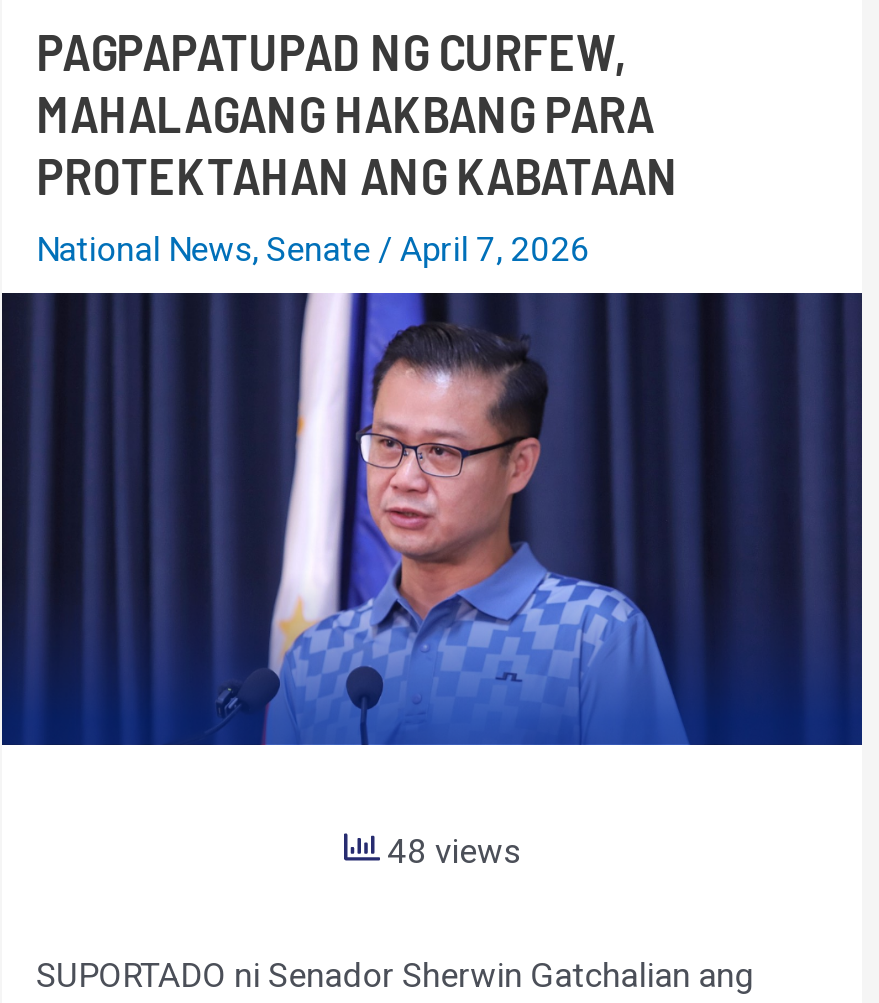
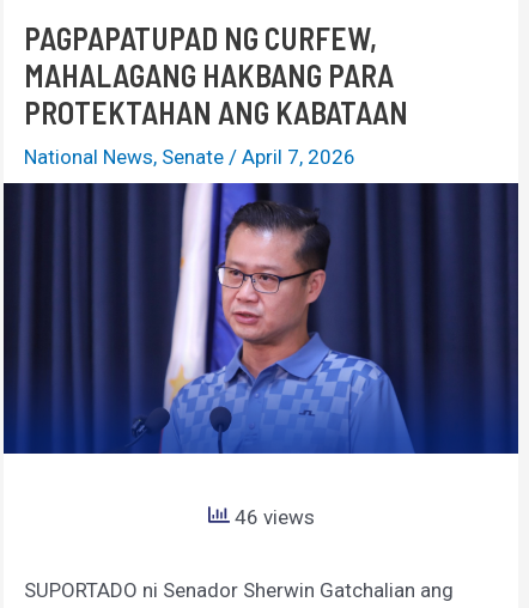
[379,831,521,871] 48 views -> [229,505,314,529] 46 views

